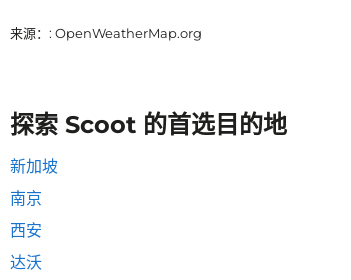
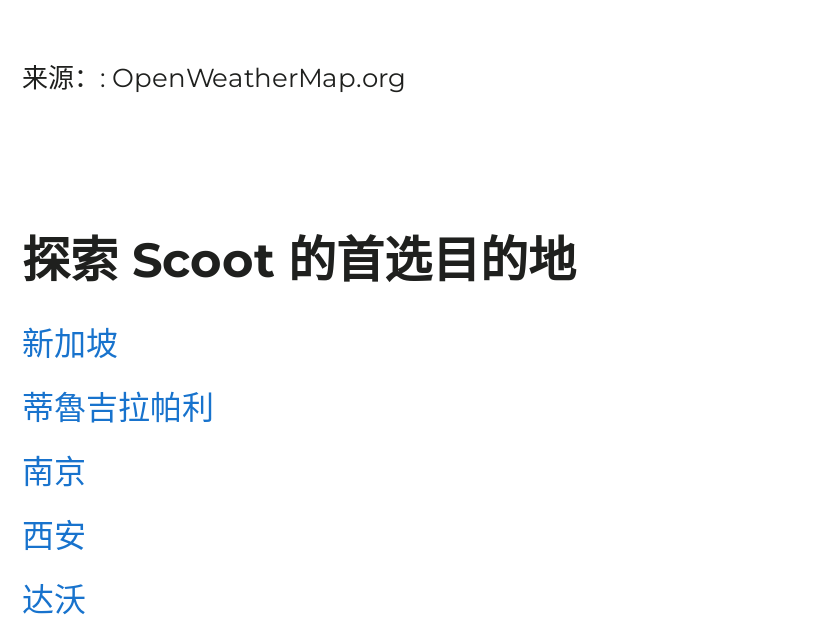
none -> [22,389,214,427] 蒂魯吉拉帕利

